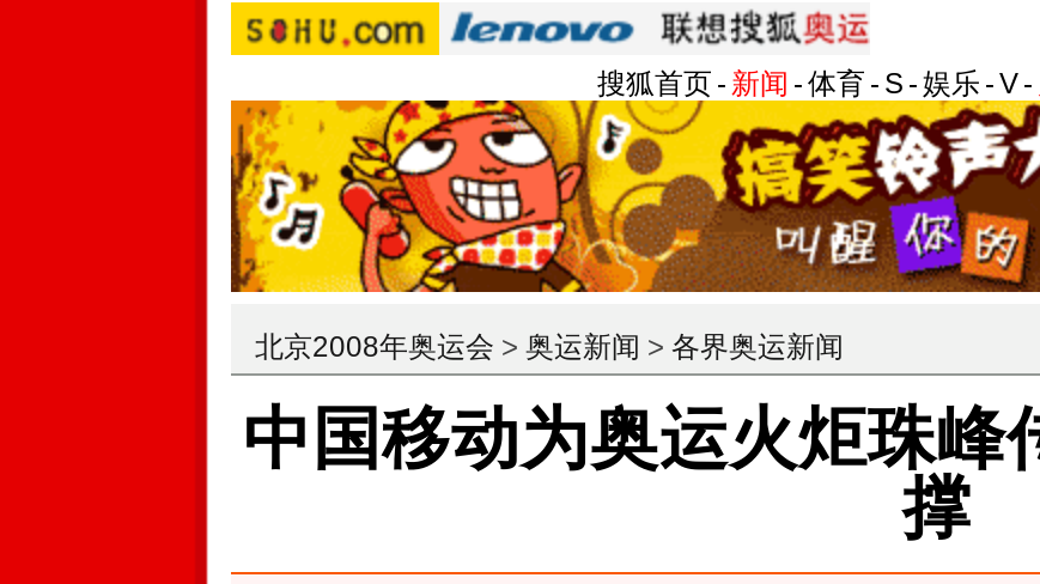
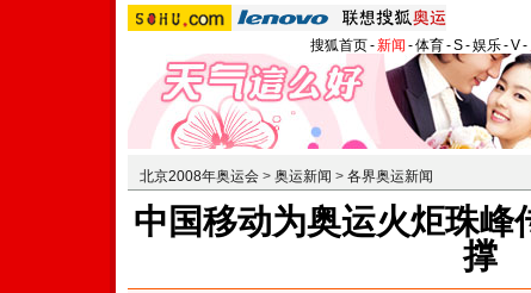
[229,98,1033,294] [image] -> [128,54,527,150] [image]

